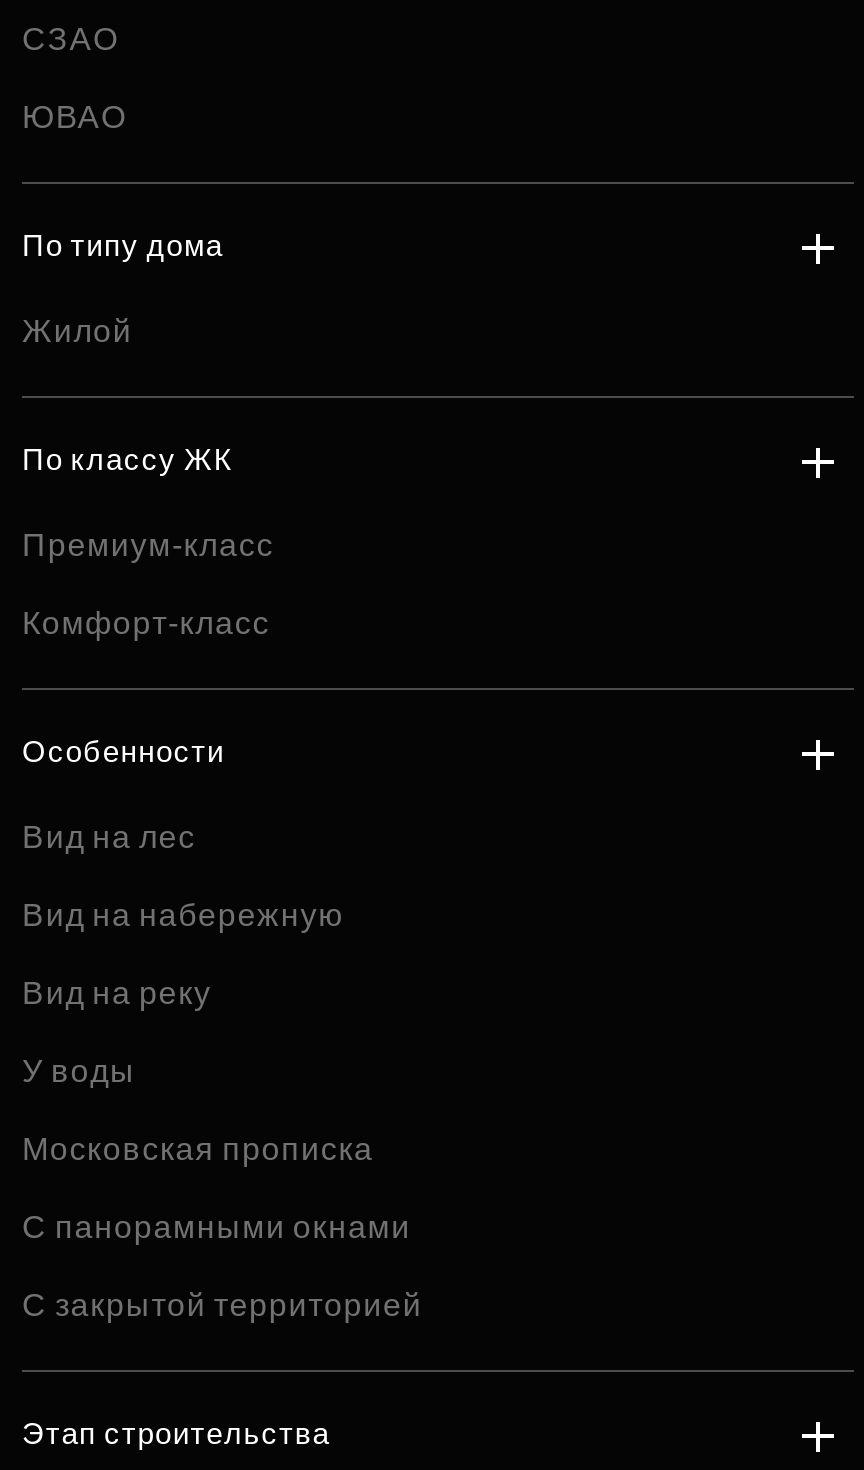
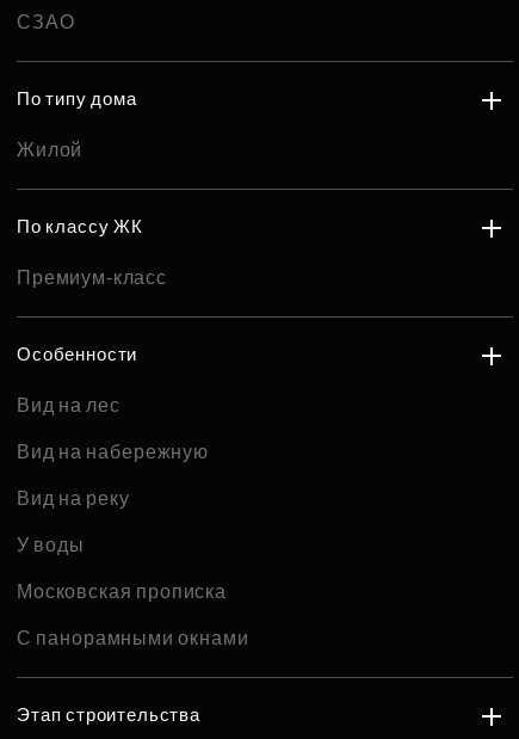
[22,100,127,134] ЮВАО -> none
[22,606,270,640] Комфорт-класс -> none
[22,1288,422,1322] С закрытой территорией -> none

